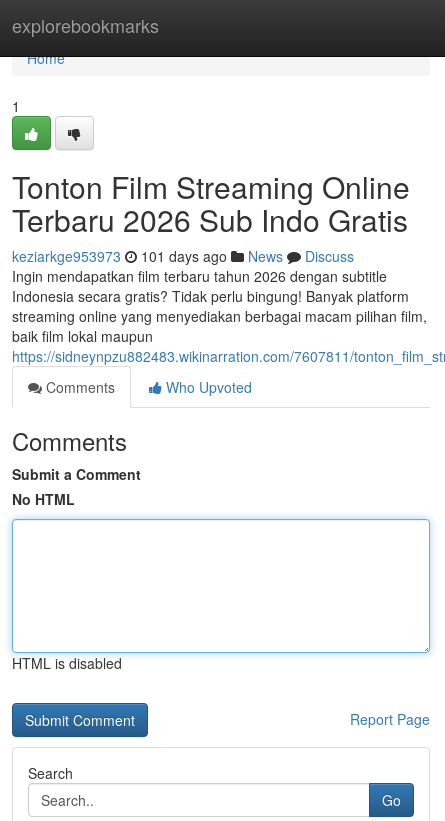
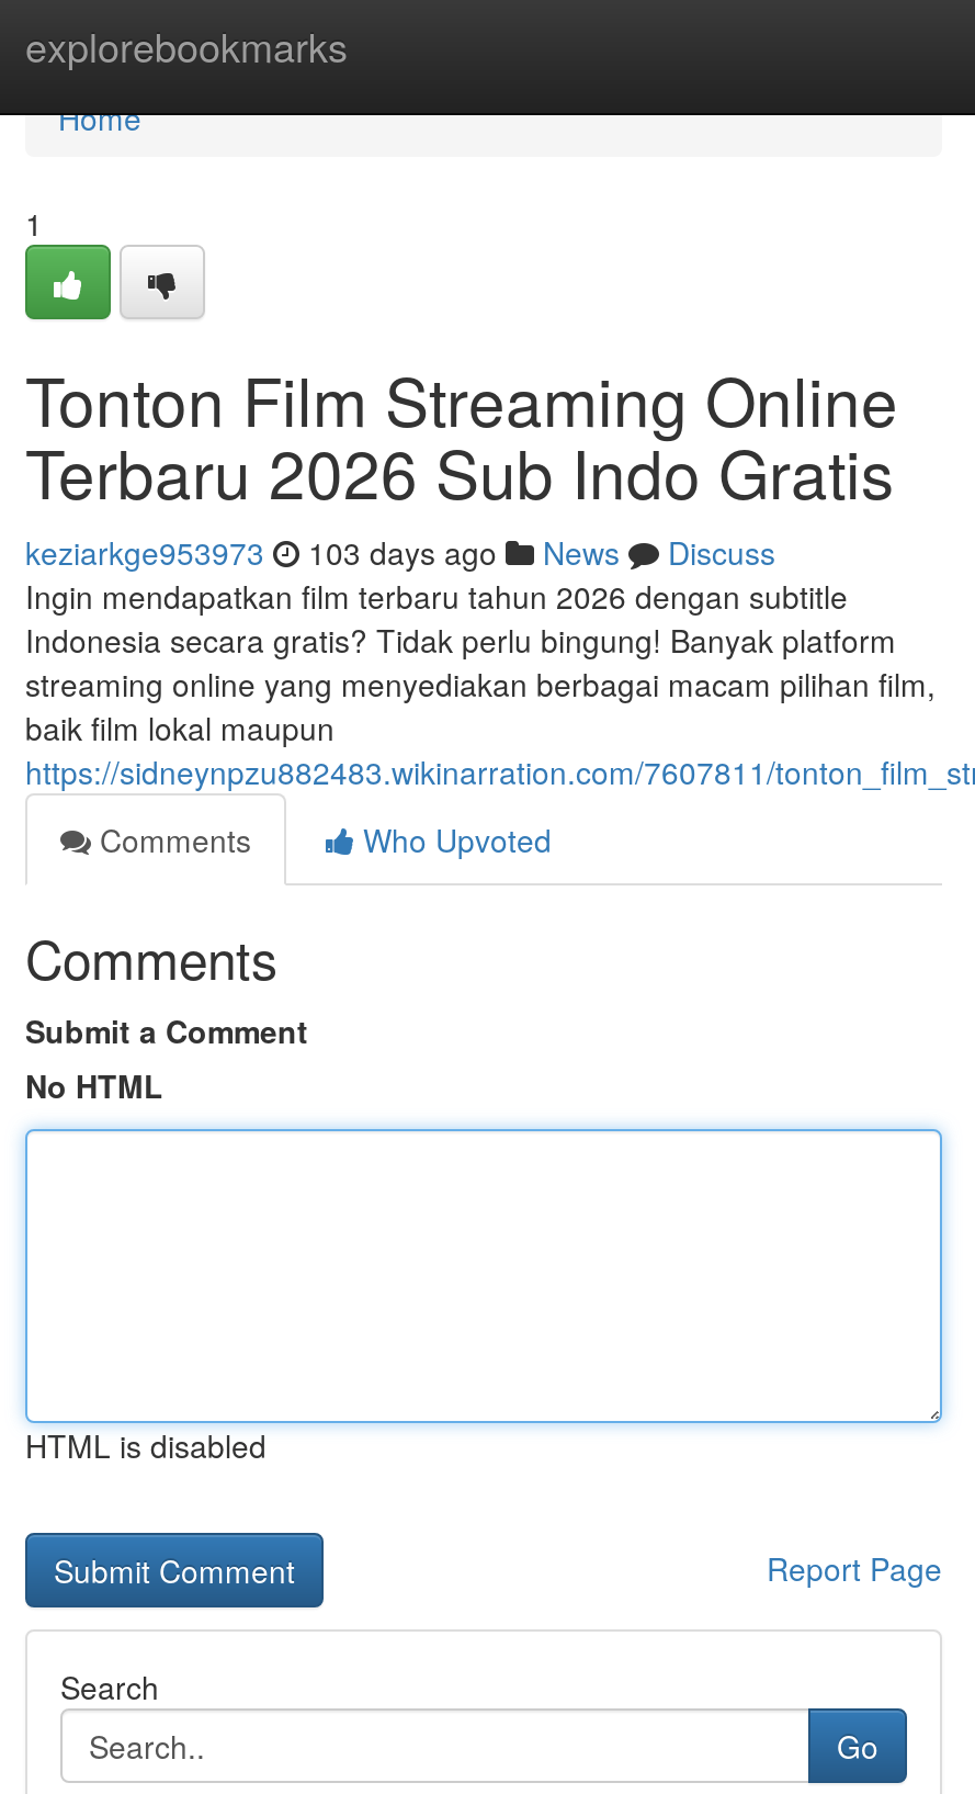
[12,246,354,266] keziarkge953973 101 days ago News Discuss -> [25,530,775,574] keziarkge953973 103 days ago News Discuss

